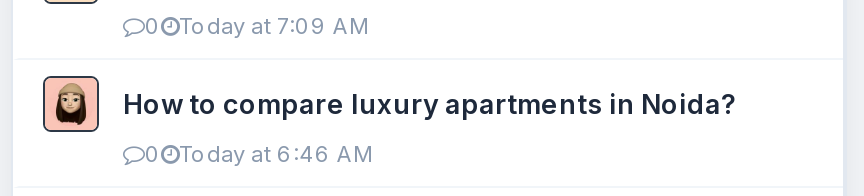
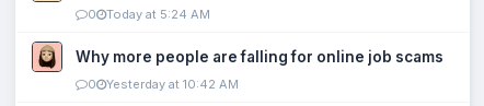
[145,12,369,40] 0 Today at 7:09 AM -> [88,7,210,22] 0 Today at 5:24 AM
[123,88,735,120] How to compare luxury apartments in Noida? -> [76,48,443,66] Why more people are falling for online job scams
[179,140,373,168] Today at 6:46 AM -> [106,76,239,92] Yesterday at 10:42 AM

